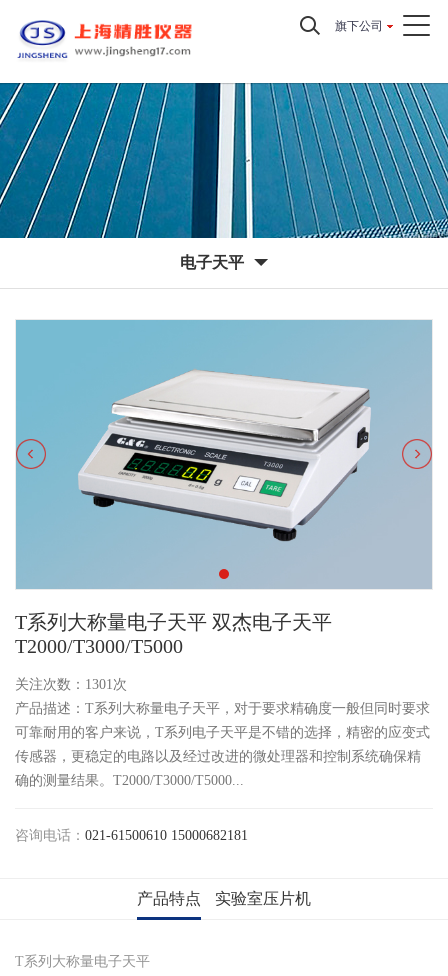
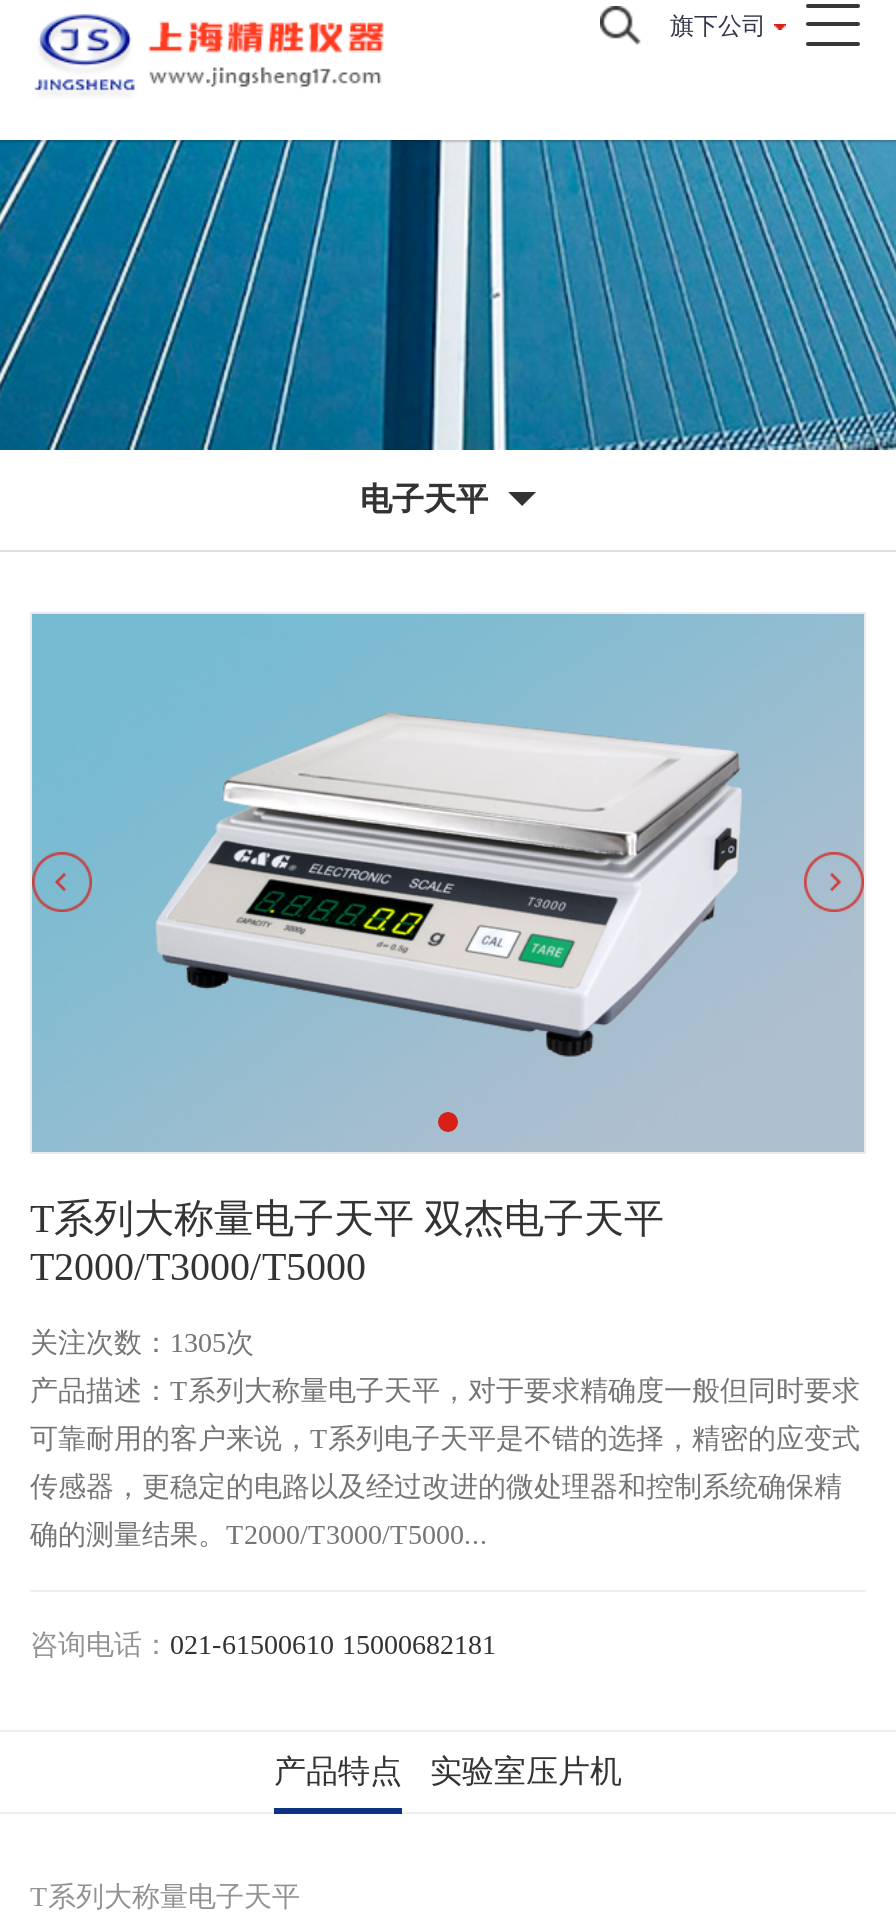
[15,677,127,692] 关注次数：1301次 -> [30,1328,254,1358] 关注次数：1305次

